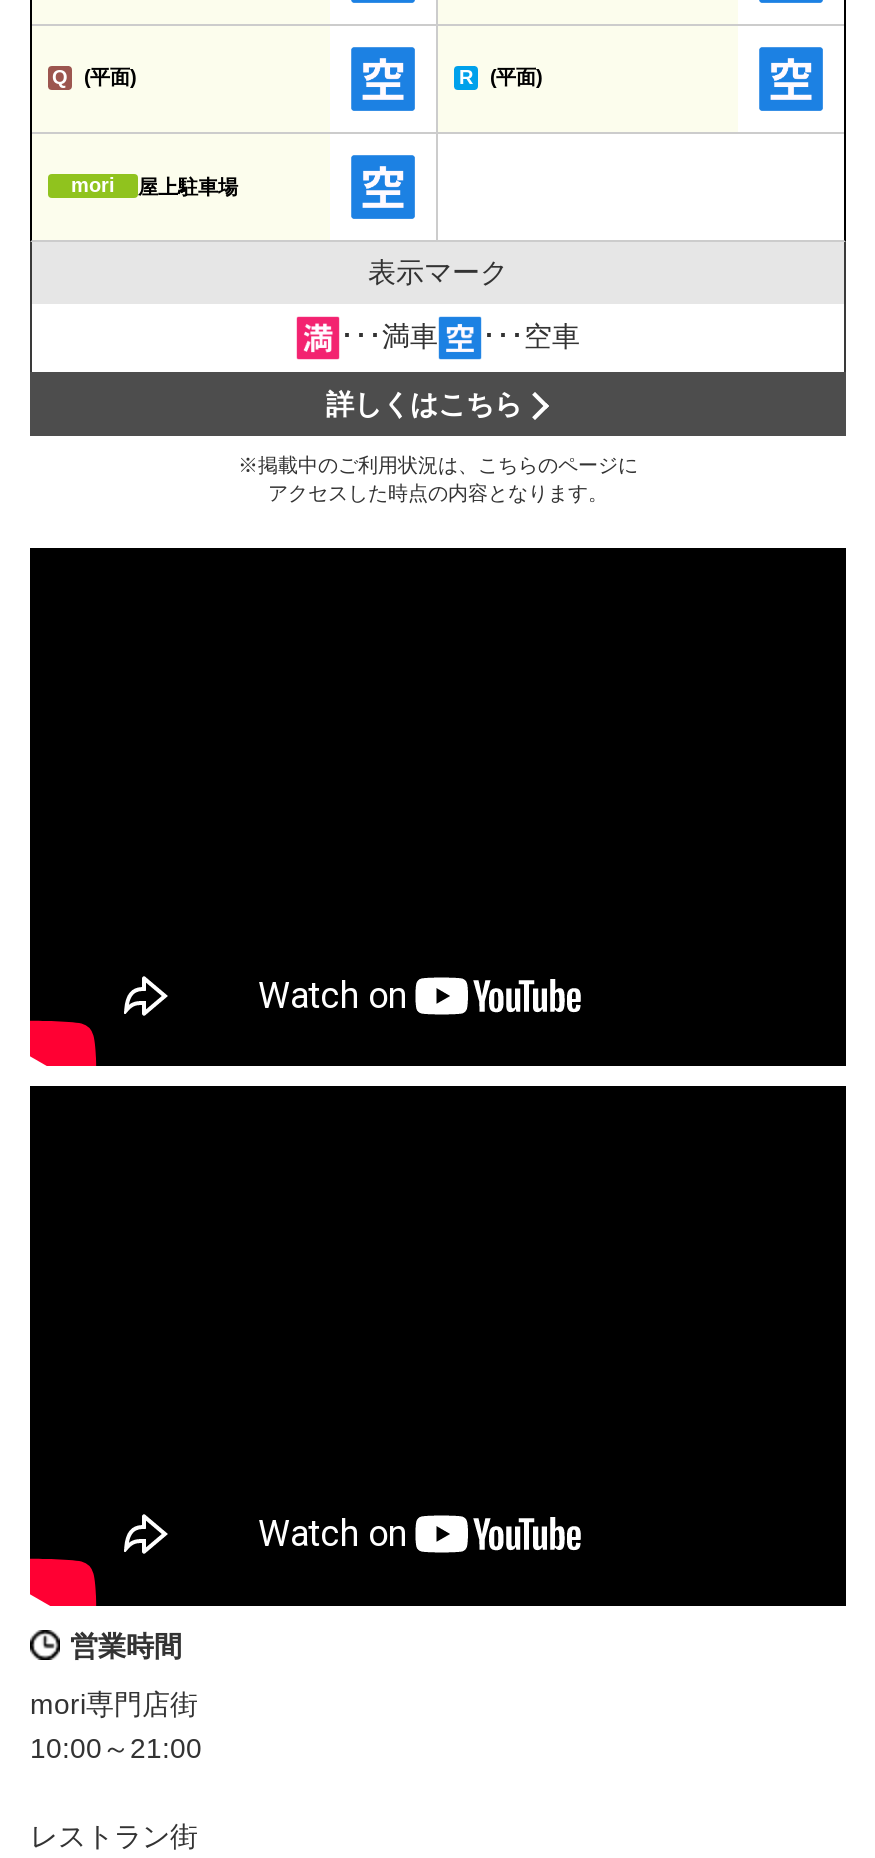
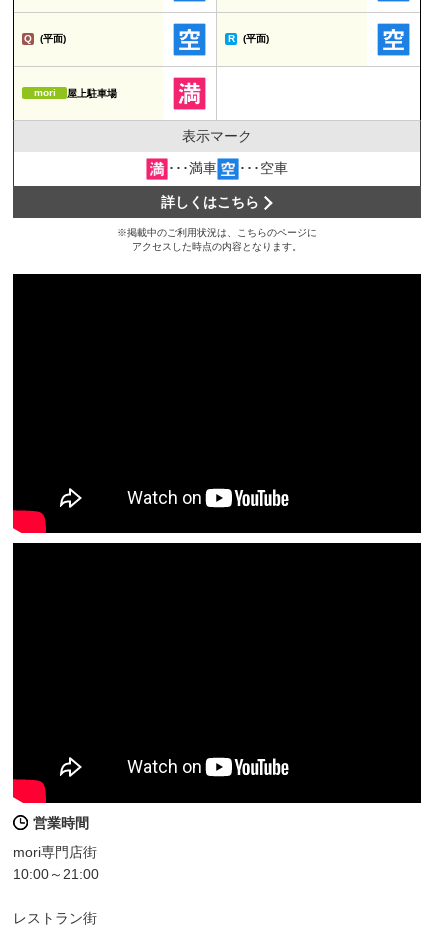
[348,152,418,222] [image] -> [173,77,207,111] [image]

